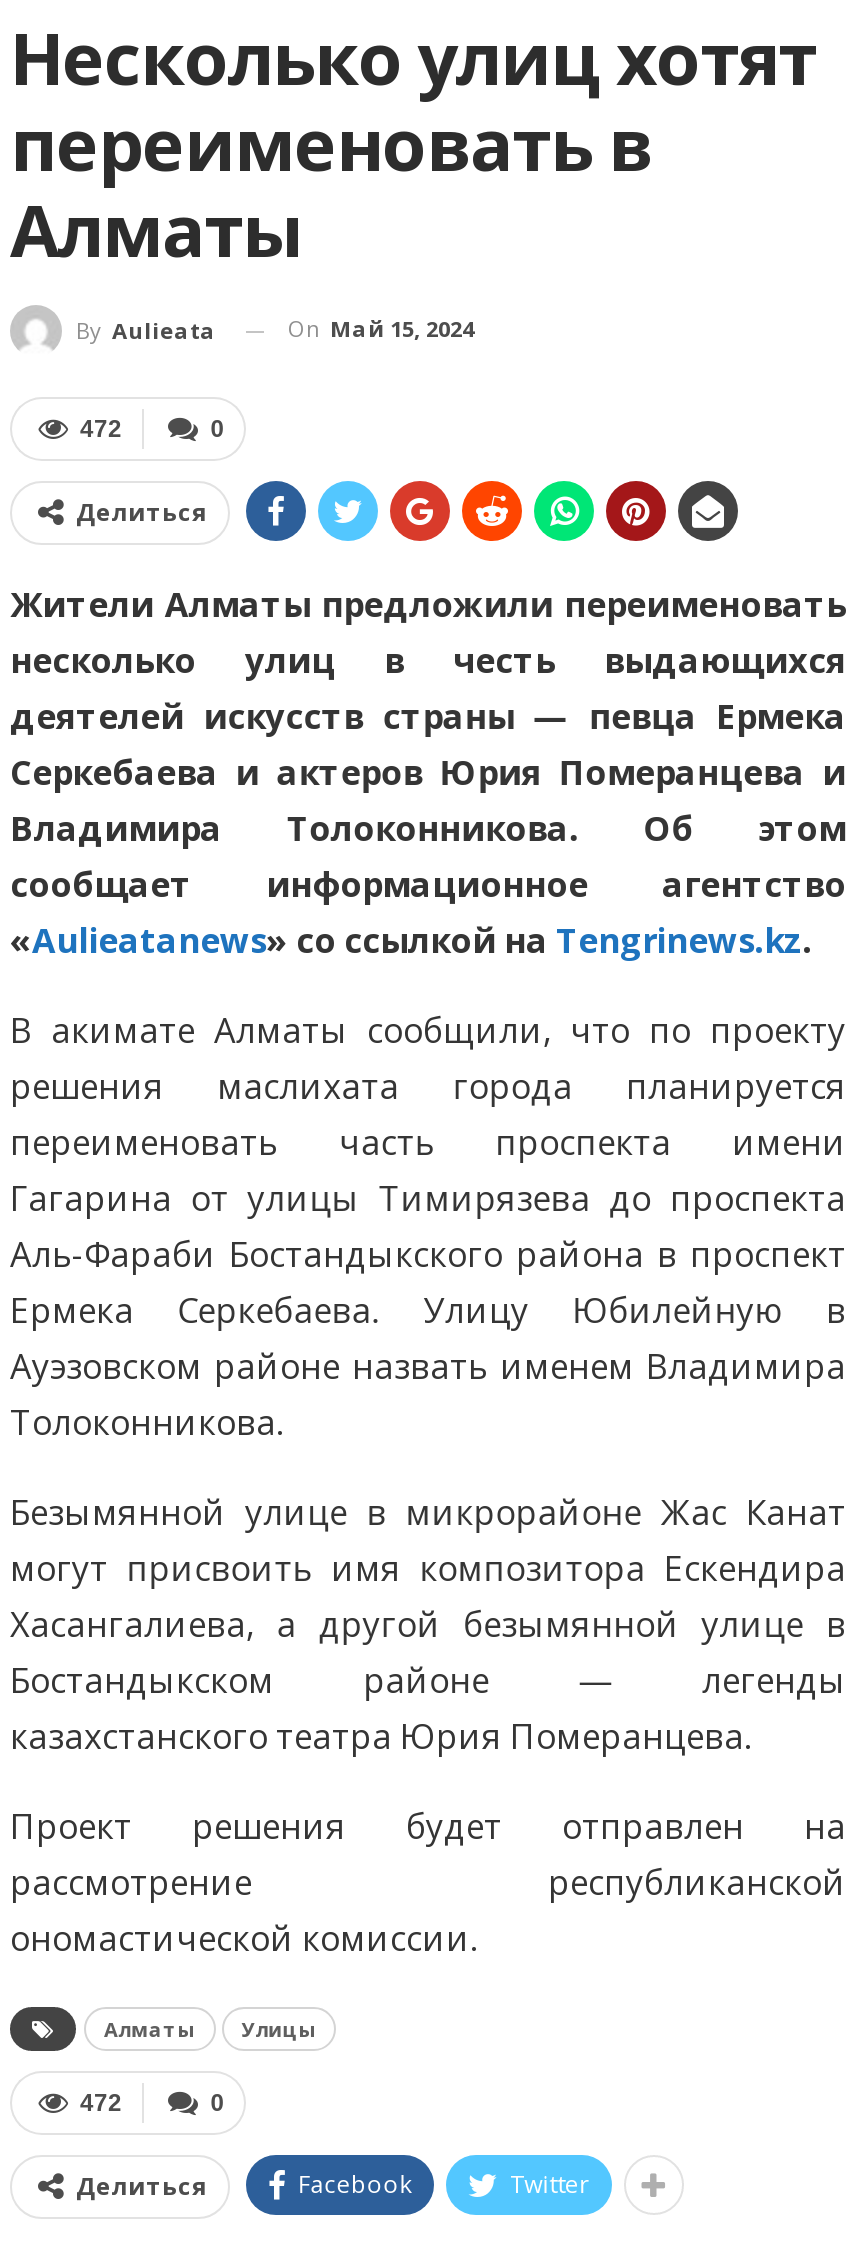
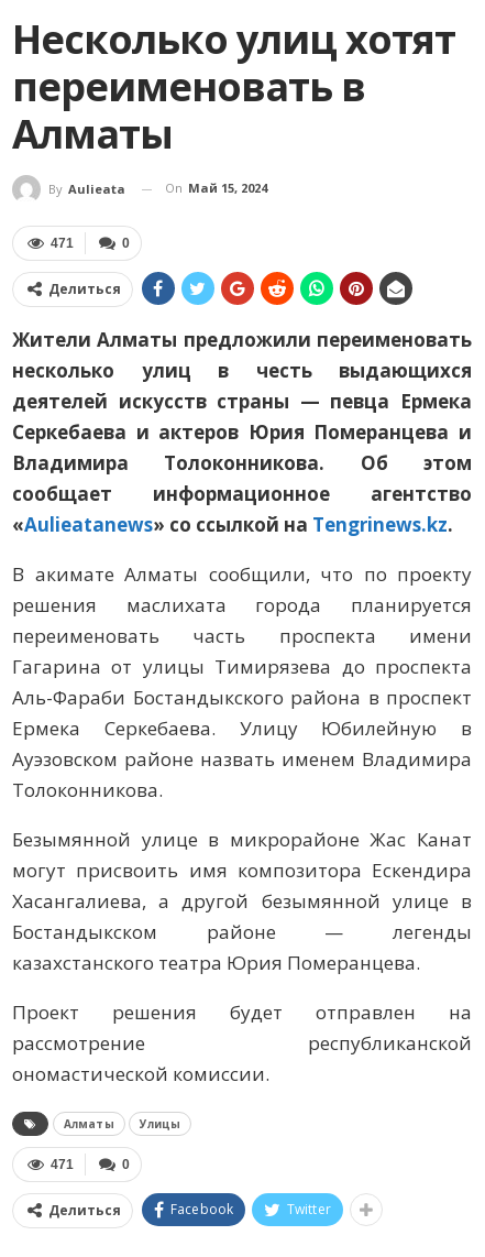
[80,415,122,443] 472 -> [51,236,74,251] 471
[80,2089,122,2117] 472 -> [51,1157,74,1172] 471

